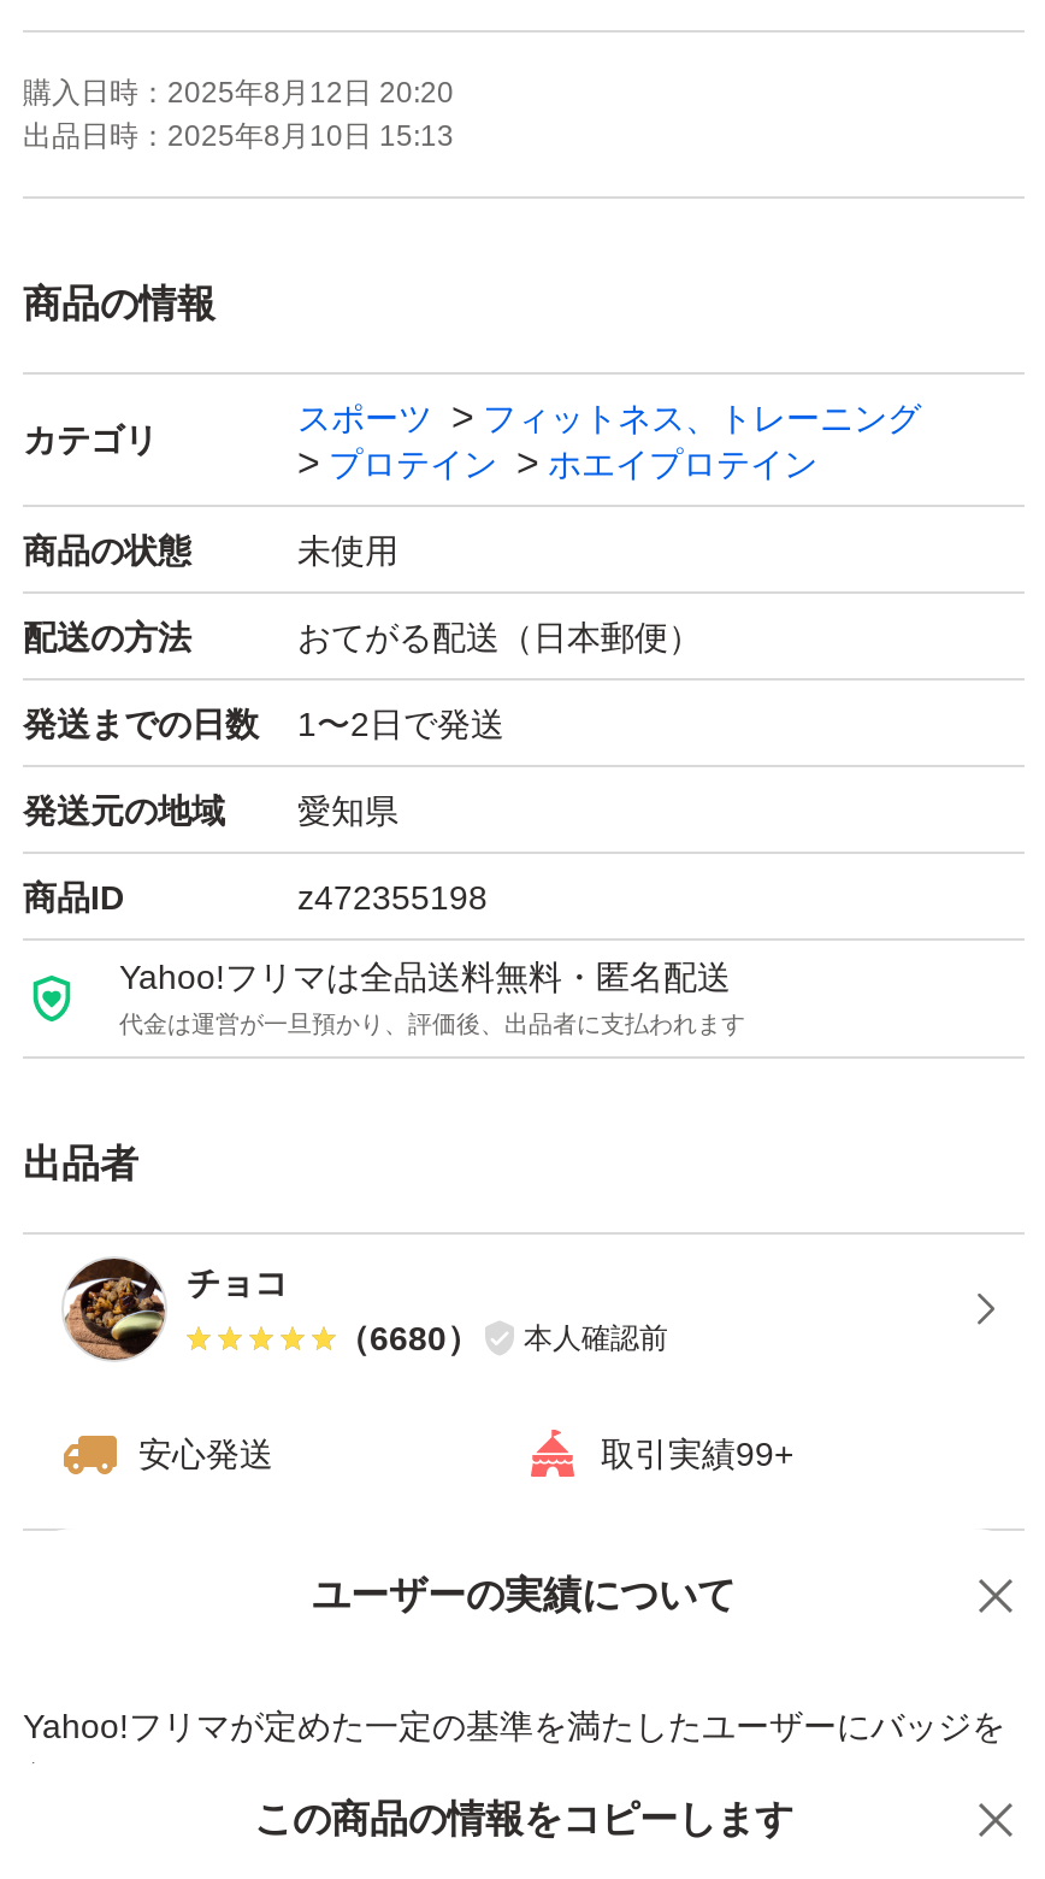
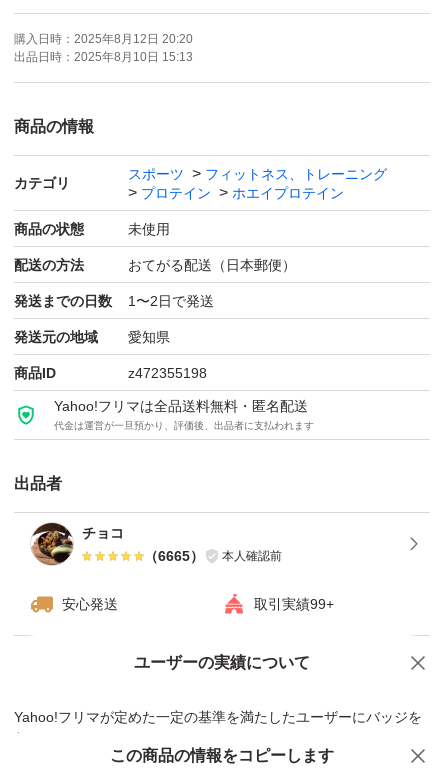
[336,1319,668,1357] （6680） 本人確認前 -> [144,548,282,564] （6665） 本人確認前

